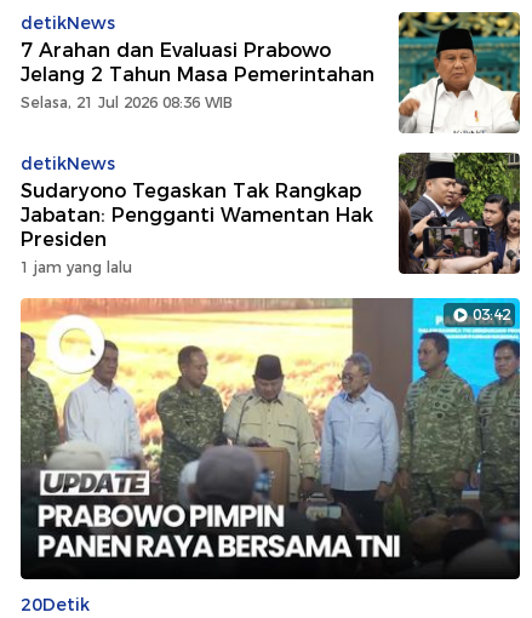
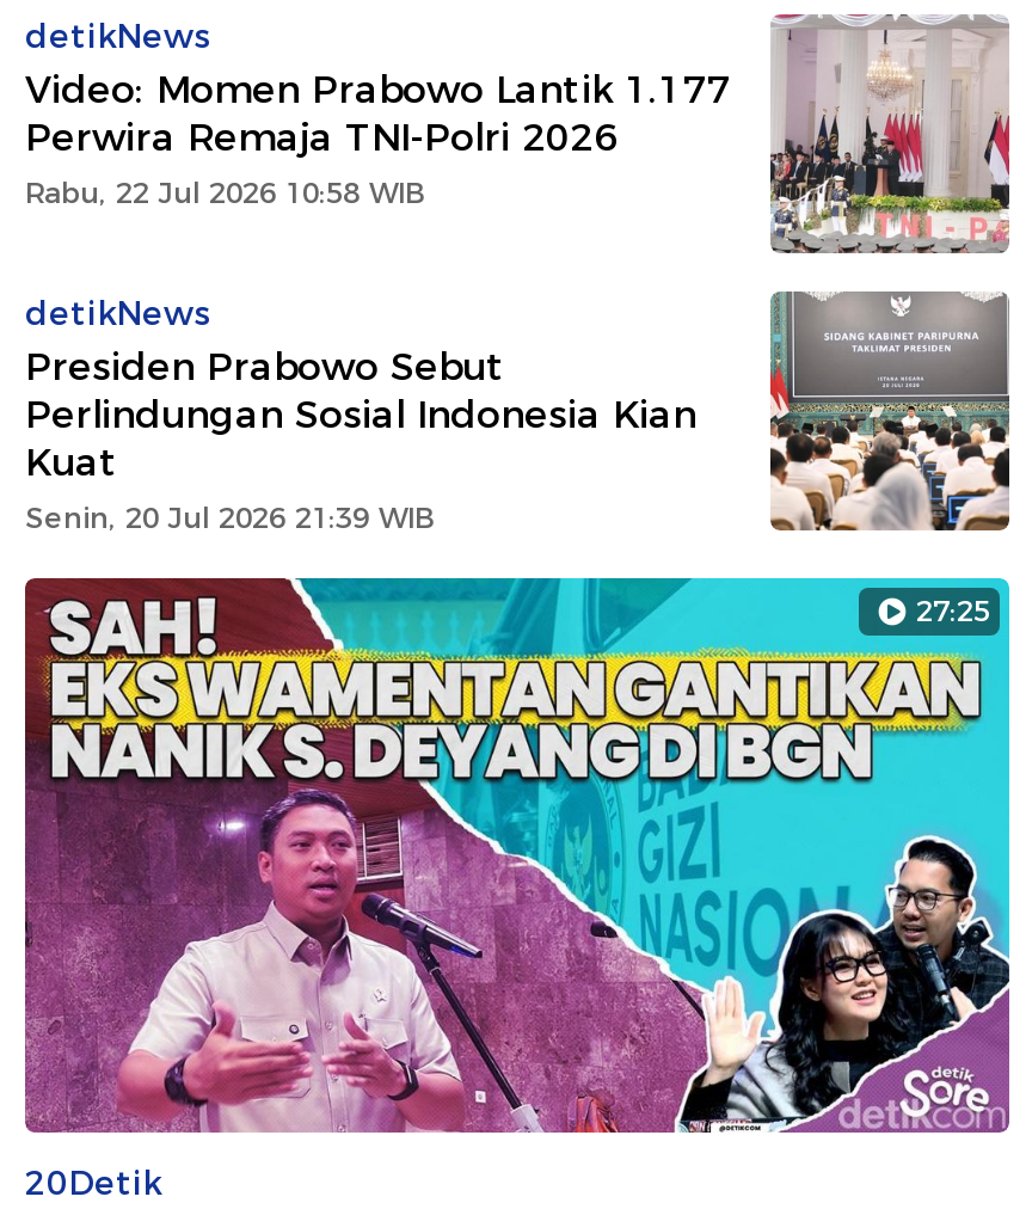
[21,11,521,133] [image] | 7 Arahan dan Evaluasi Prabowo | Jelang 2 Tahun Masa Pemerintahan | Selasa, 21 Jul 2026 08:36 WIB -> [25,14,1012,256] [image] | Video: Momen Prabowo Lantik 1.177 | Perwira Remaja TNI-Polri 2026 | Rabu, 22 Jul 2026 10:58 WIB
[397,151,521,324] [image] | 03:42 -> [768,291,1012,628] [image] | 27:25
[21,179,373,276] Sudaryono Tegaskan Tak Rangkap | Jabatan: Pengganti Wamentan Hak | Presiden | 1 jam yang lalu -> [25,344,696,535] Presiden Prabowo Sebut | Perlindungan Sosial Indonesia Kian | Kuat | Senin, 20 Jul 2026 21:39 WIB
[19,297,521,580] [image] -> [23,576,1012,1135] [image]

